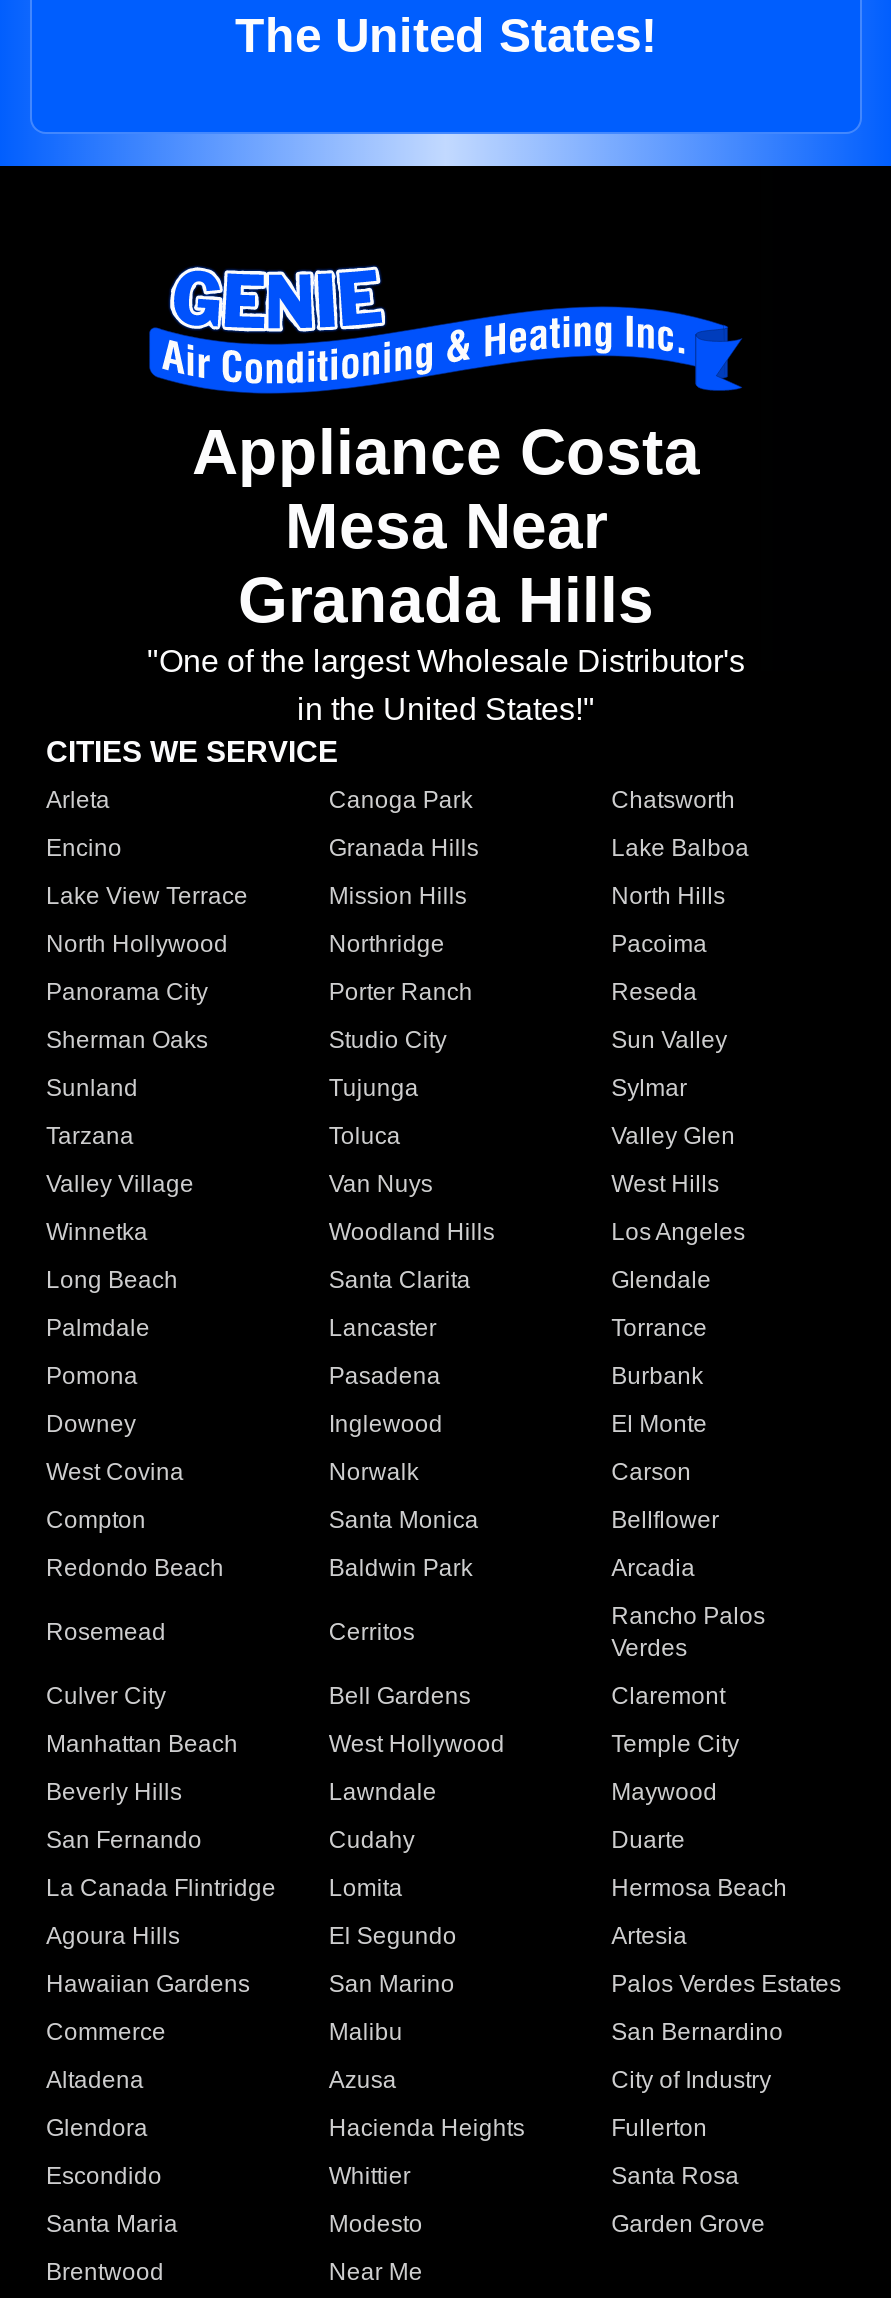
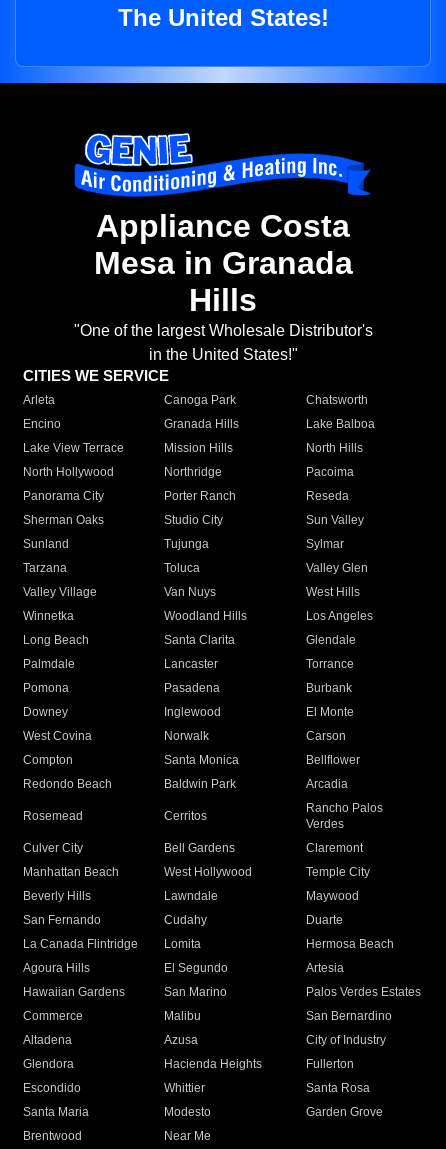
[238,491,654,637] Mesa Near | Granada Hills -> [93,245,352,318] Mesa in Granada | Hills

